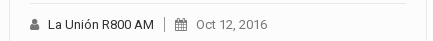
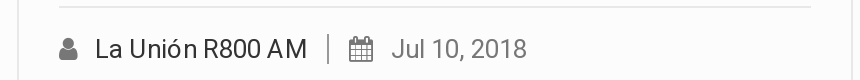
[196,17,267,32] Oct 12, 2016 -> [391,35,527,65] Jul 10, 2018

